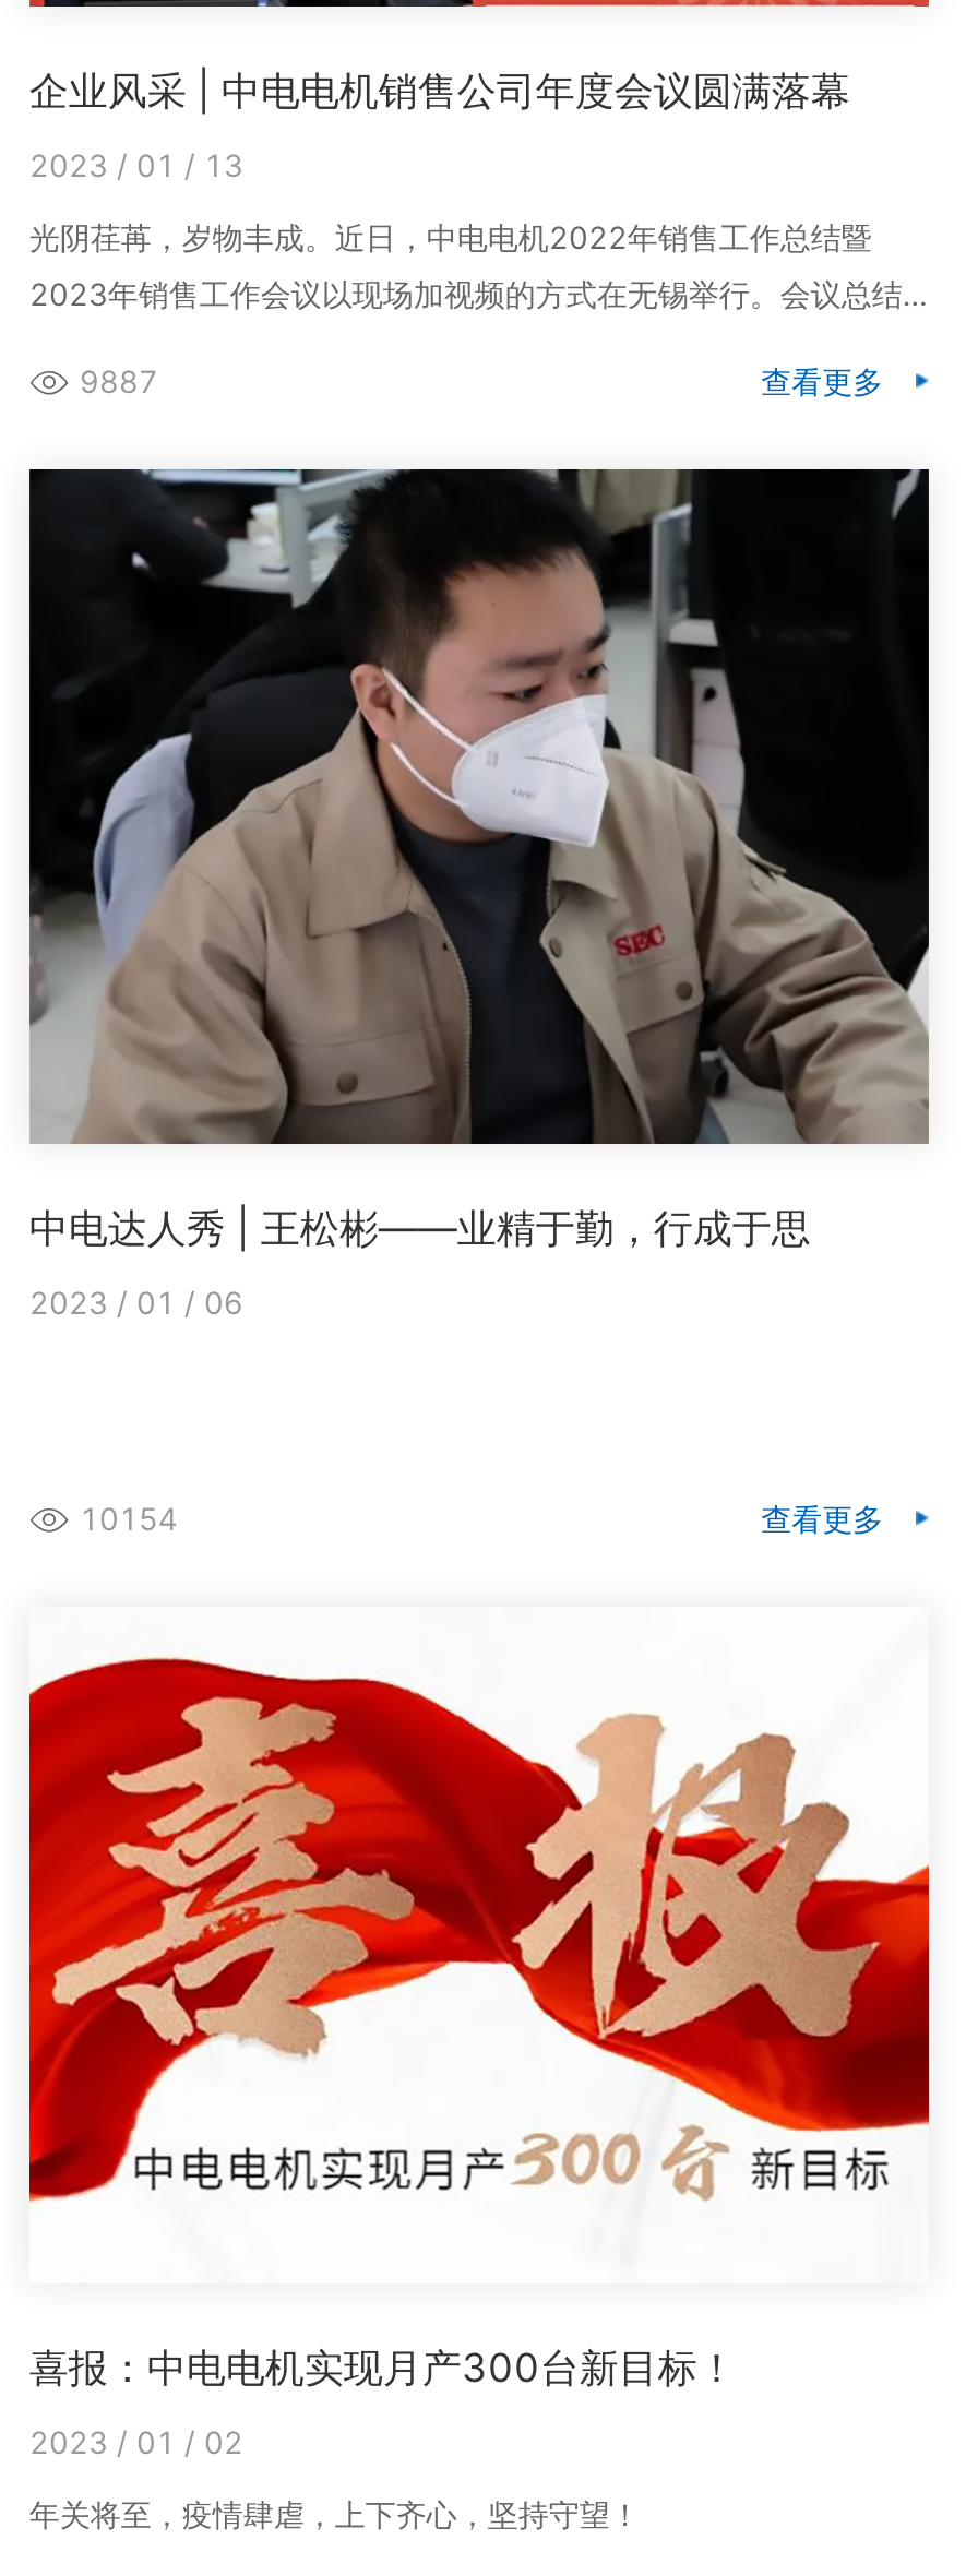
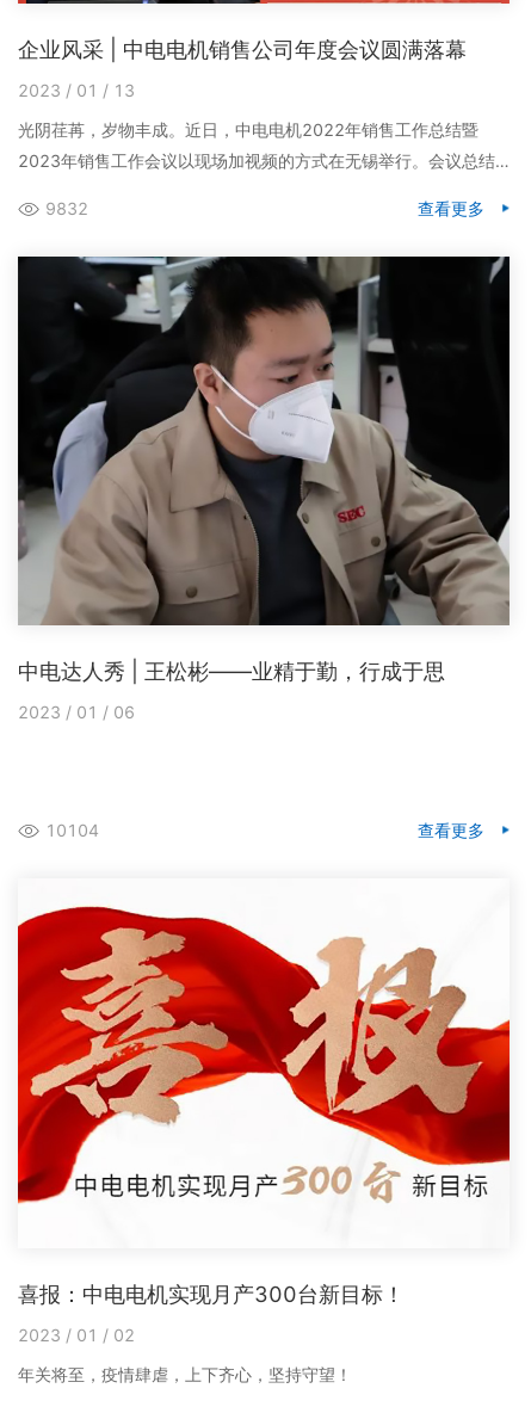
[79,363,158,400] 9887 -> [45,198,88,219] 9832
[79,1500,178,1538] 10154 -> [45,820,99,841] 10104

